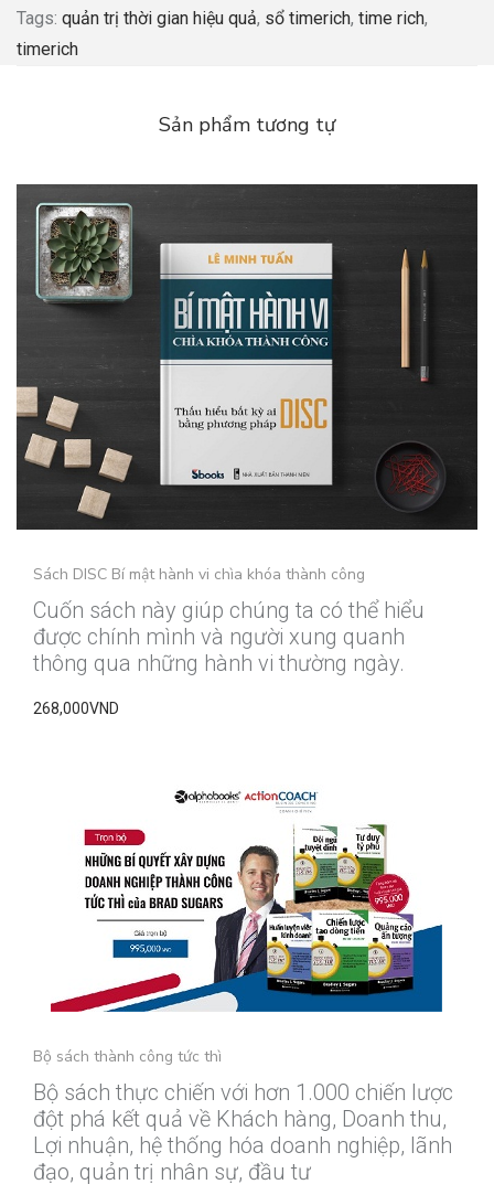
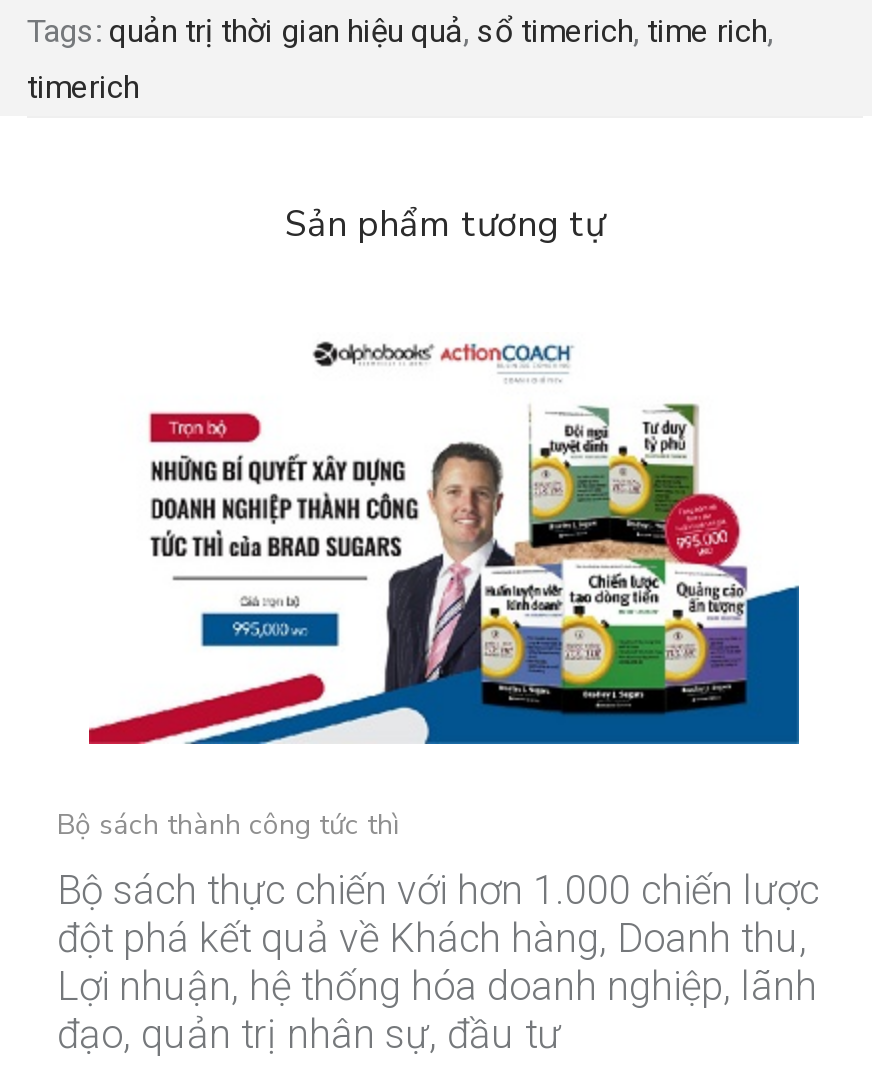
[15,183,479,717] [image] | Sách DISC Bí mật hành vi chìa khóa thành công | Cuốn sách này giúp chúng ta có thể hiểu | được chính mình và người xung quanh | thông qua những hành vi thường ngày. | 268,000VND -> none

